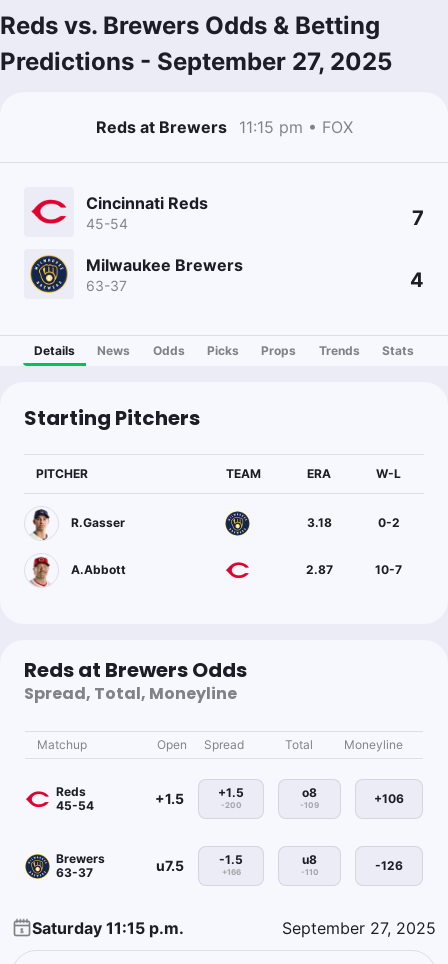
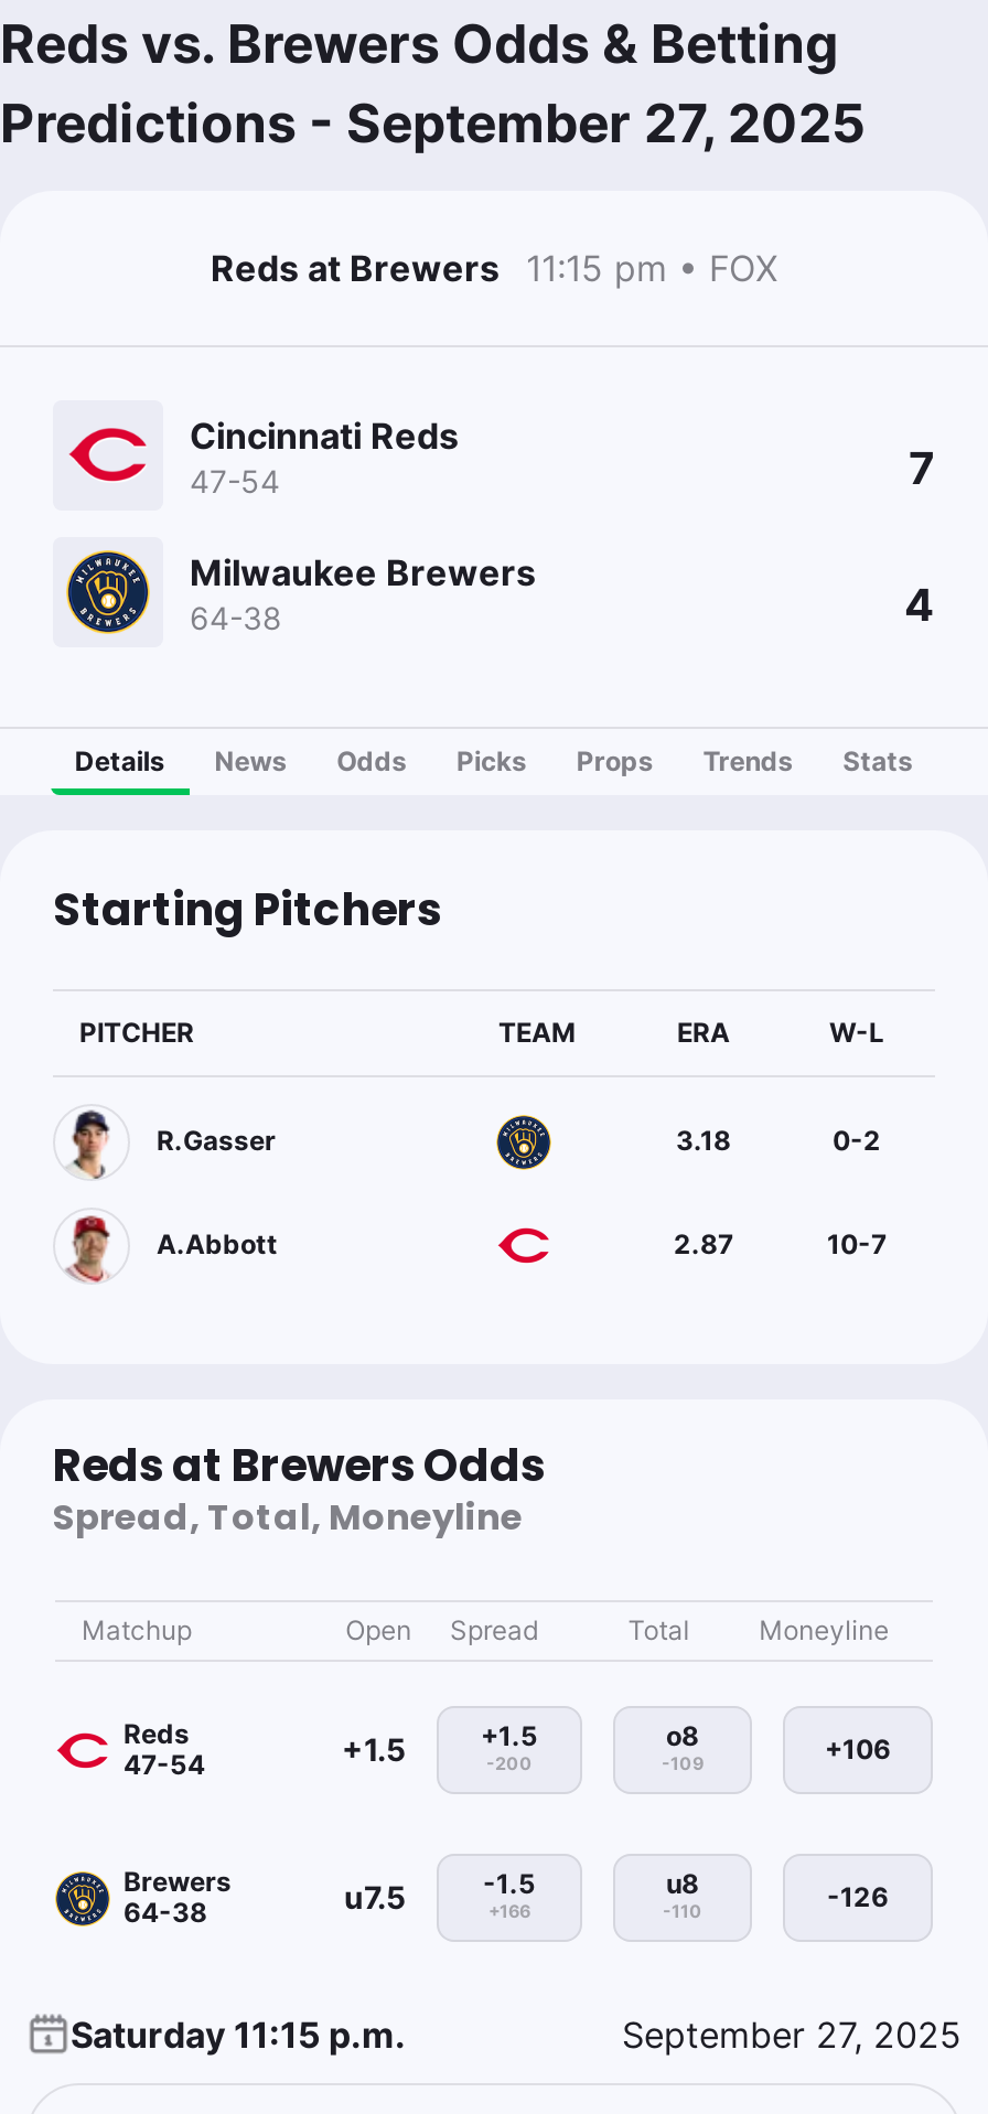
[86,215,128,232] 45-54 -> [190,462,280,500] 47-54
[86,277,127,294] 63-37 -> [190,599,282,636] 64-38
[56,798,94,813] 45-54 -> [123,1748,205,1781] 47-54
[56,865,93,880] 63-37 -> [123,1896,207,1929] 64-38

